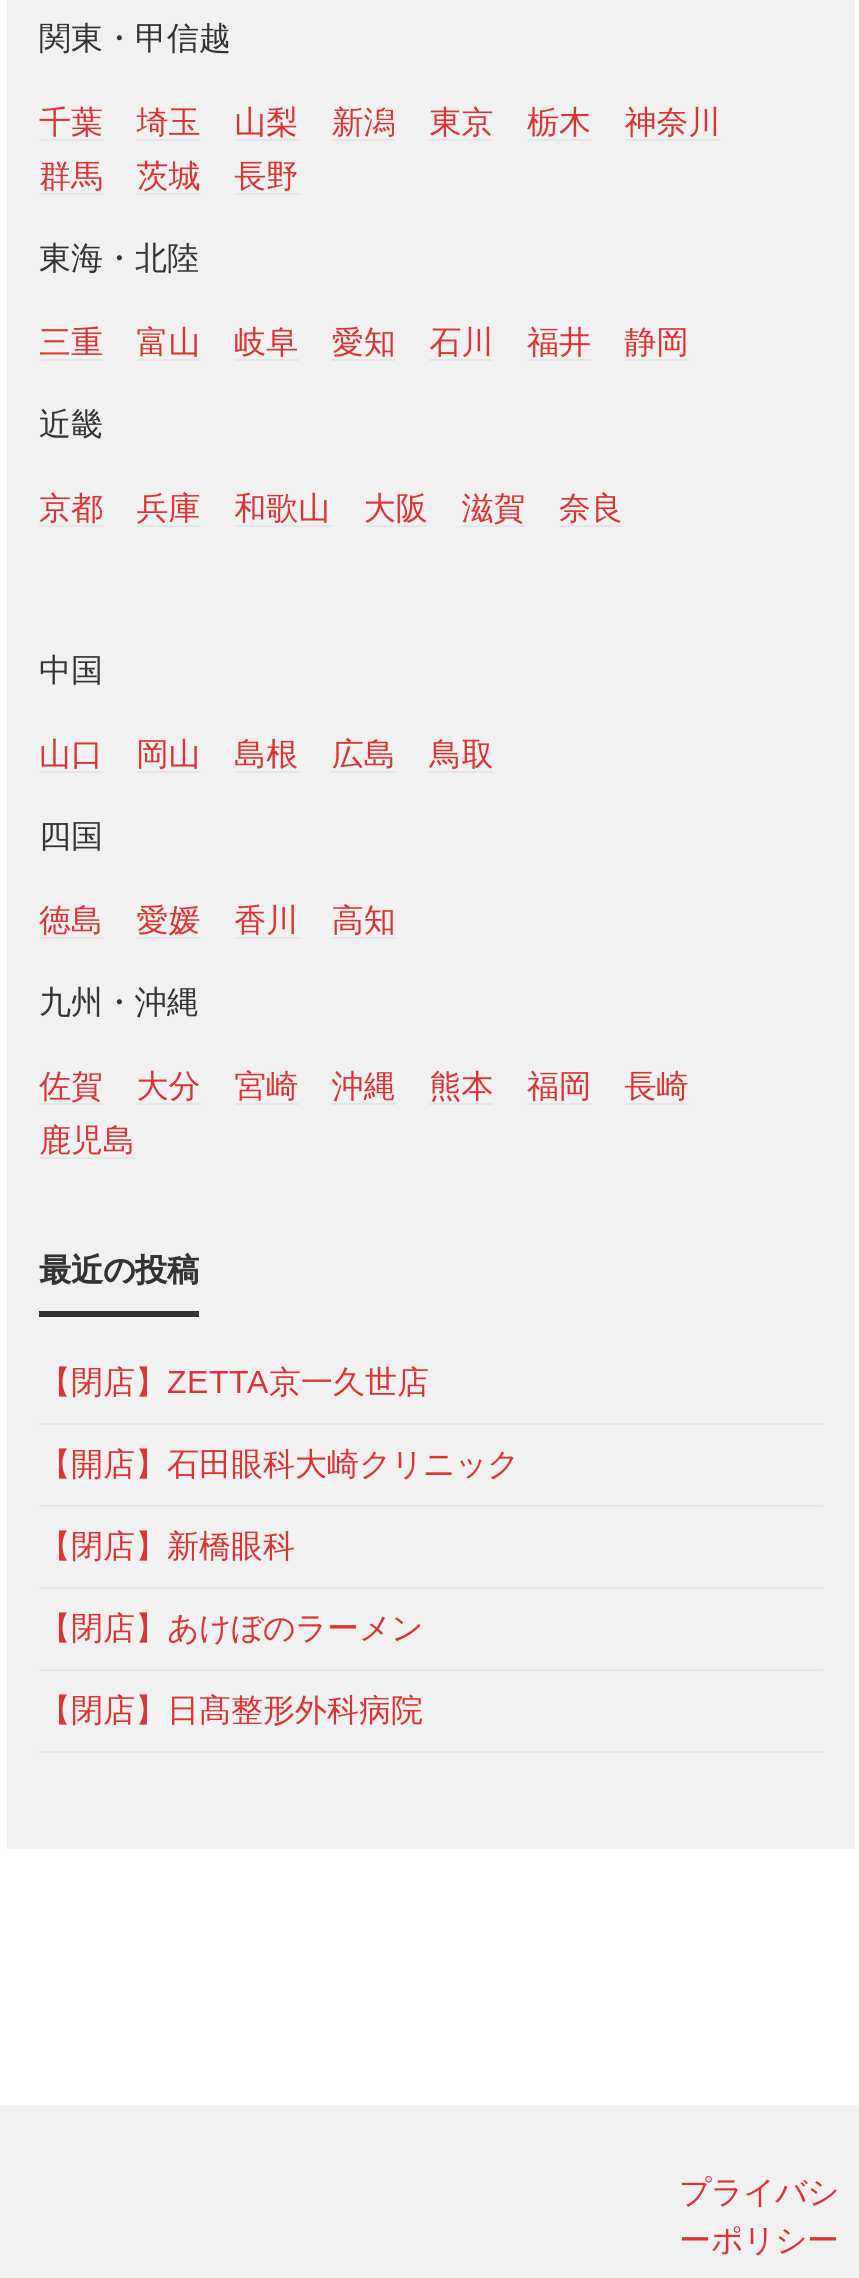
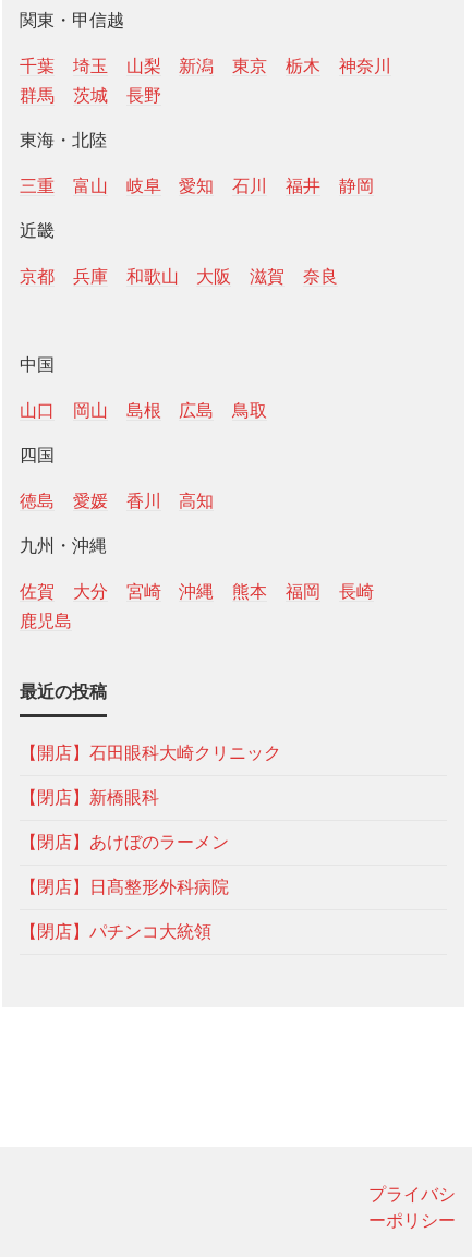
[39,1366,429,1400] 【閉店】ZETTA京一久世店 -> none
moved [39,1448,519,1728] -> [20,744,281,897]: 【開店】石田眼科大崎クリニック | 【閉店】新橋眼科 | 【閉店】あけぼのラーメン | 【閉店】日髙整形外科病院
none -> [20,923,211,941] 【閉店】パチンコ大統領

